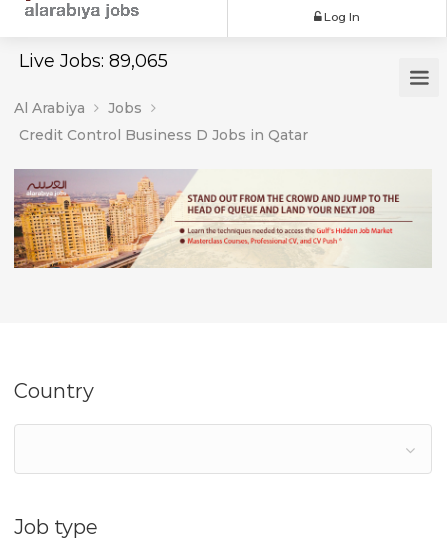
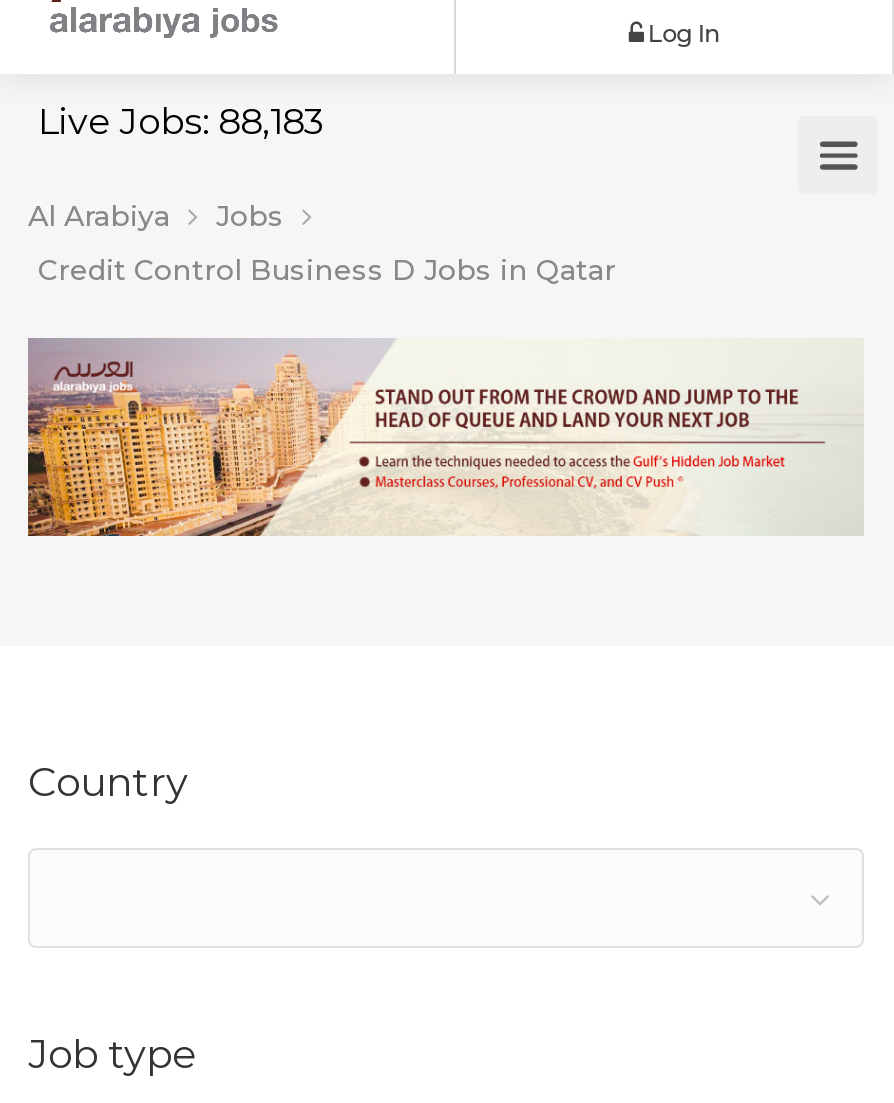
[19,50,168,72] Live Jobs: 89,065 -> [38,100,326,144] Live Jobs: 88,183

